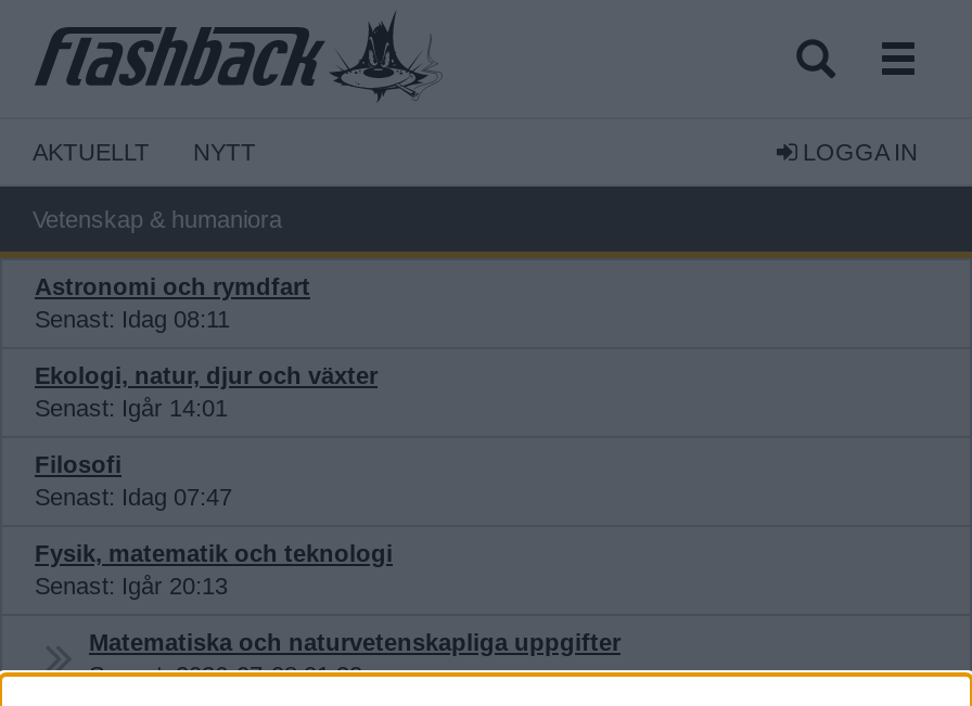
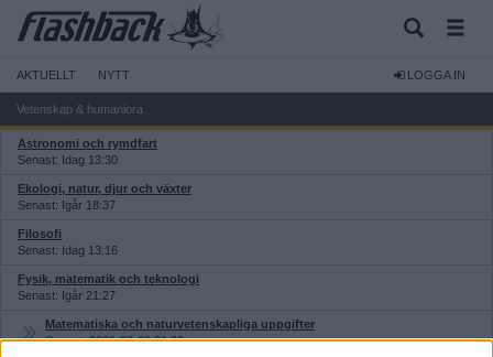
[35,306,230,332] Senast: Idag 08:11 -> [18,153,118,166] Senast: Idag 13:30
[35,395,228,421] Senast: Igår 14:01 -> [18,198,116,212] Senast: Igår 18:37
[35,484,232,510] Senast: Idag 07:47 -> [18,244,118,257] Senast: Idag 13:16
[35,573,228,599] Senast: Igår 20:13 -> [18,289,116,302] Senast: Igår 21:27

